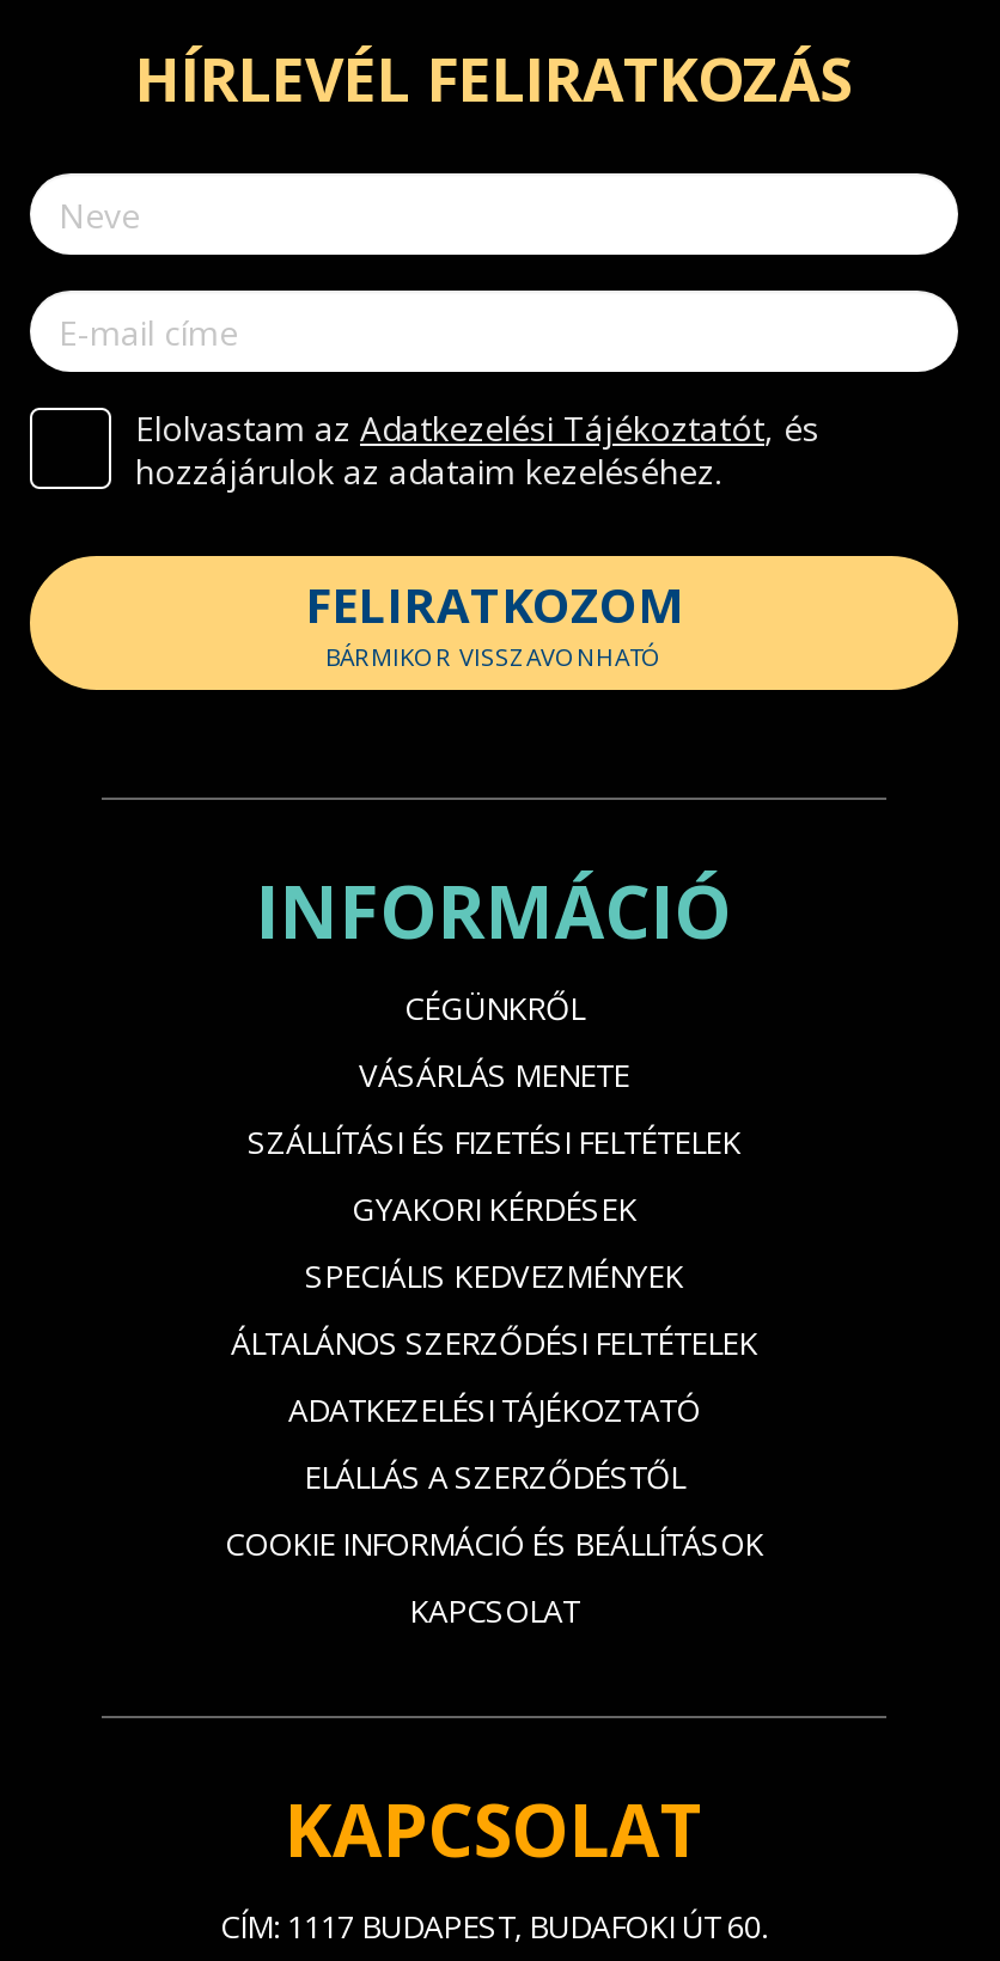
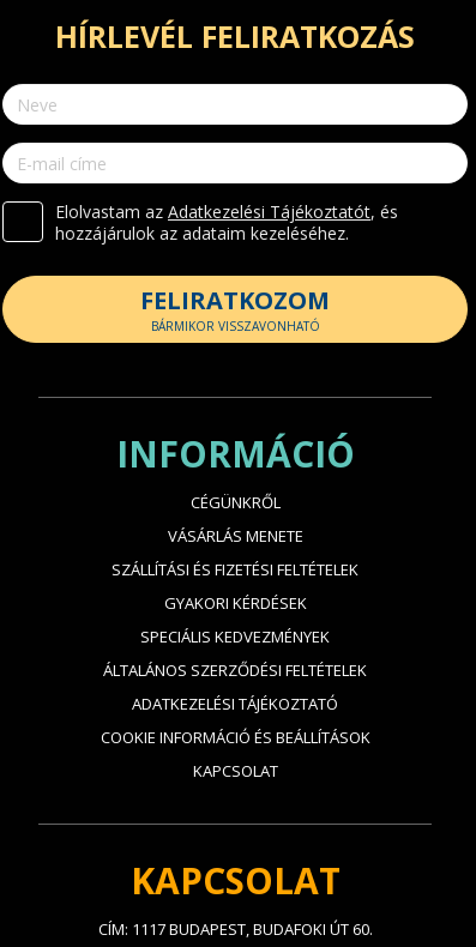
[304,1455,684,1498] ELÁLLÁS A SZERZŐDÉSTŐL -> none

